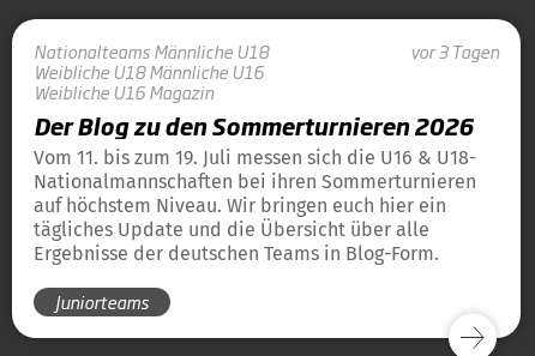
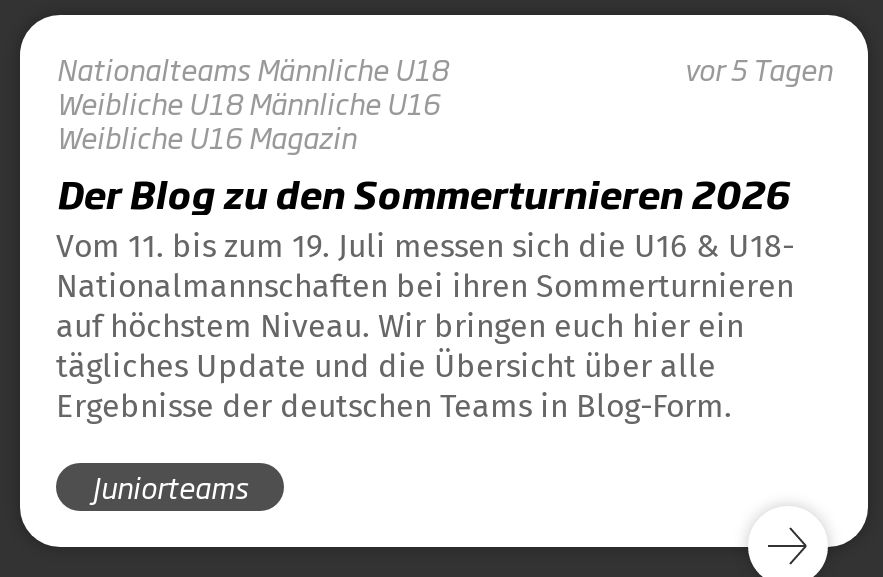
[410,38,499,64] vor 3 Tagen -> [684,47,832,89] vor 5 Tagen

